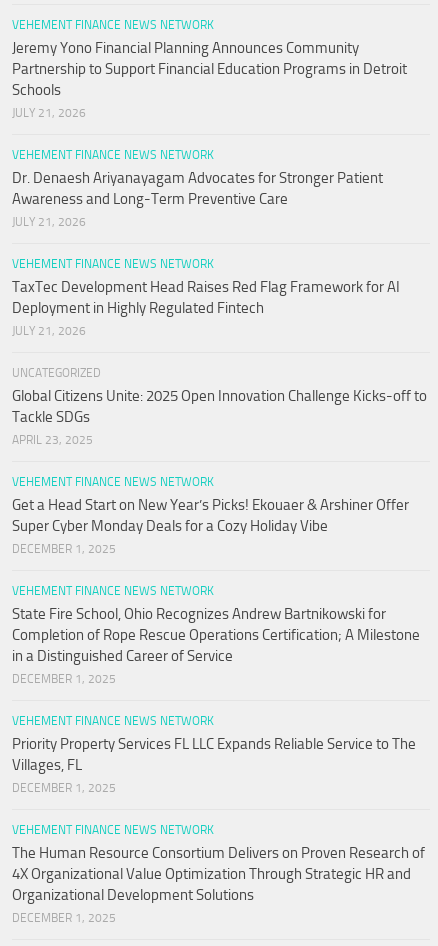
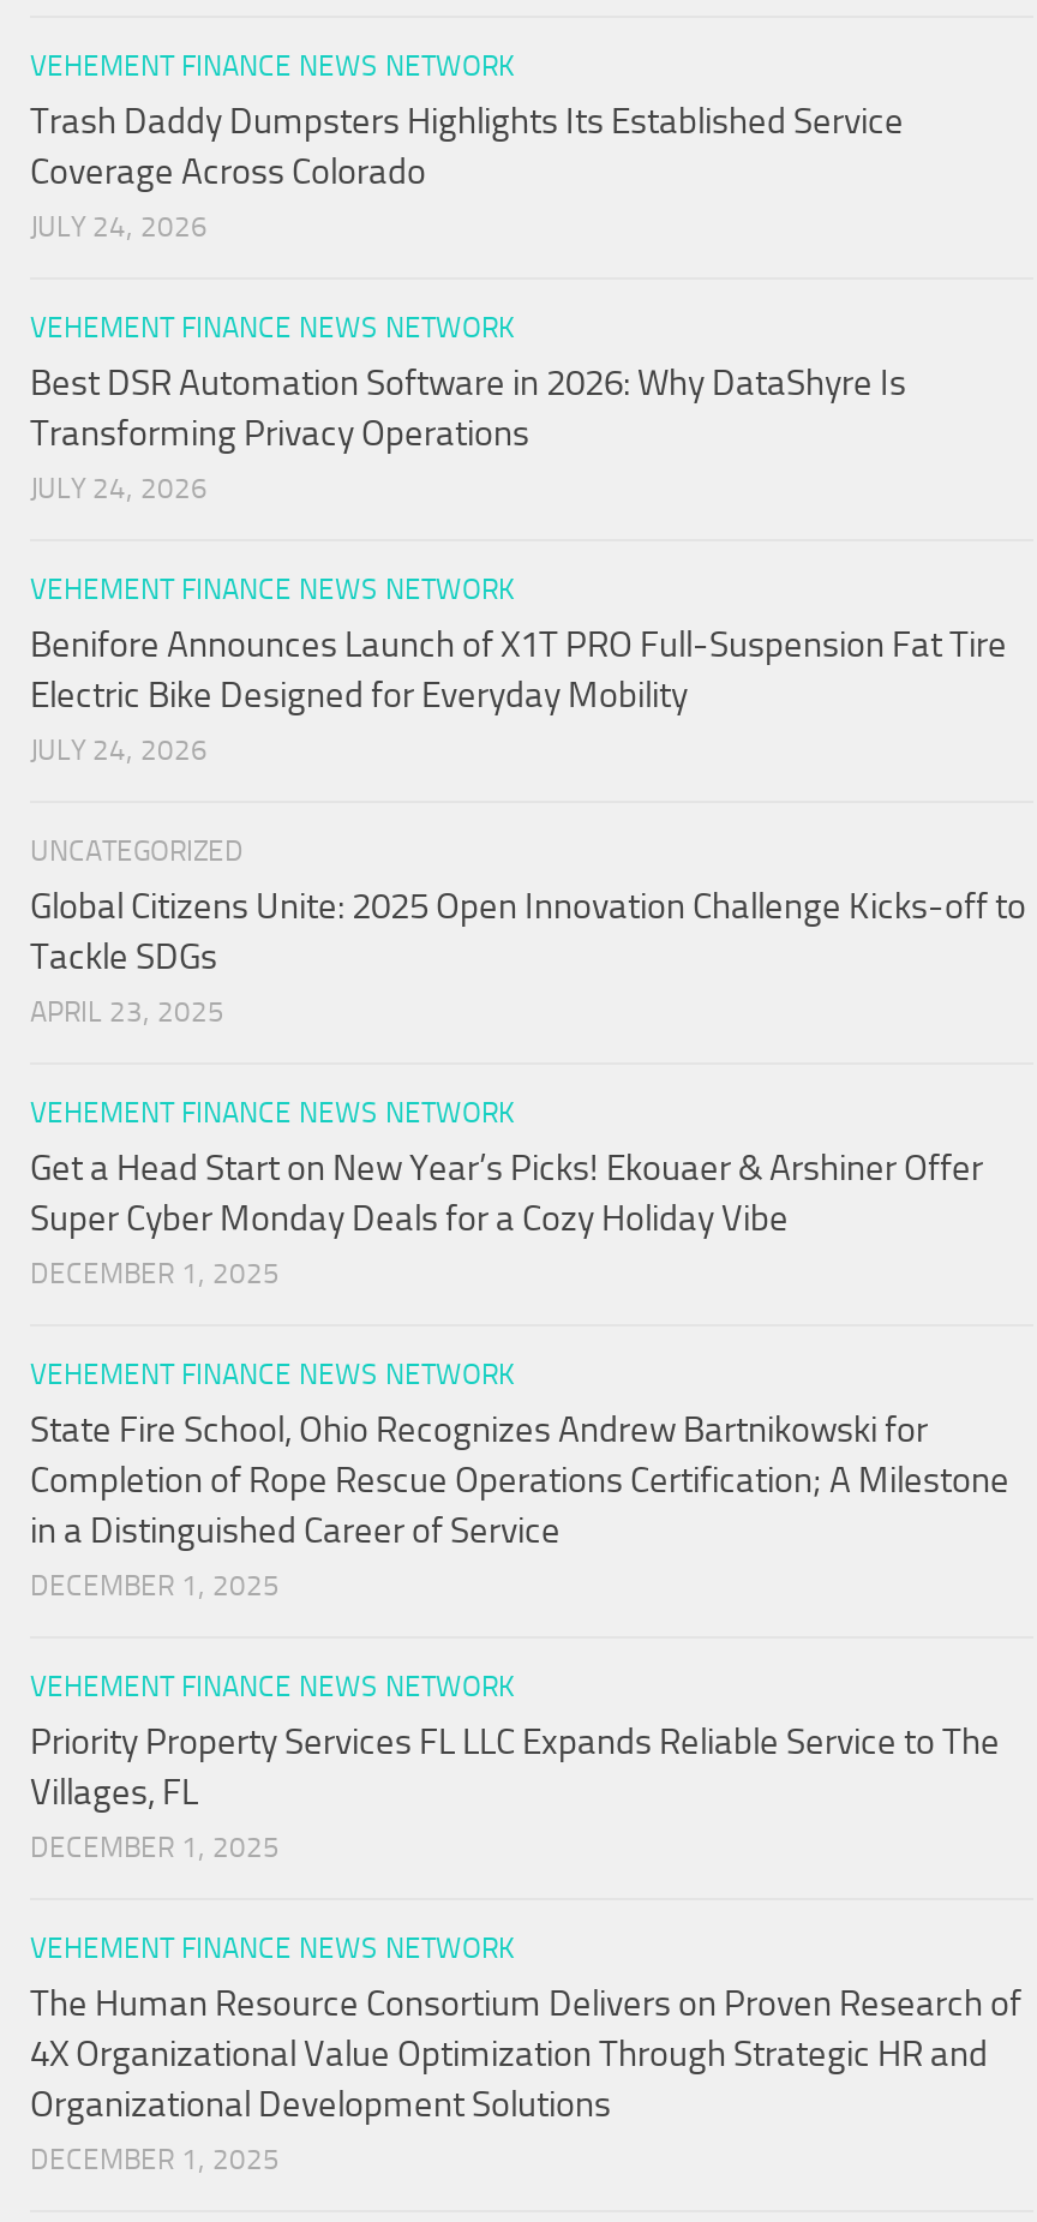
[12,39,407,120] Jeremy Yono Financial Planning Announces Community | Partnership to Support Financial Education Programs in Detroit | Schools | JULY 21, 2026 -> [30,101,904,245] Trash Daddy Dumpsters Highlights Its Established Service | Coverage Across Colorado | JULY 24, 2026
[12,169,383,229] Dr. Denaesh Ariyanayagam Advocates for Stronger Patient | Awareness and Long-Term Preventive Care | JULY 21, 2026 -> [30,362,906,506] Best DSR Automation Software in 2026: Why DataShyre Is | Transforming Privacy Operations | JULY 24, 2026
[12,278,400,338] TaxTec Development Head Raises Red Flag Framework for AI | Deployment in Highly Regulated Fintech | JULY 21, 2026 -> [30,624,1007,768] Benifore Announces Launch of X1T PRO Full-Suspension Fat Tire | Electric Bike Designed for Everyday Mobility | JULY 24, 2026

